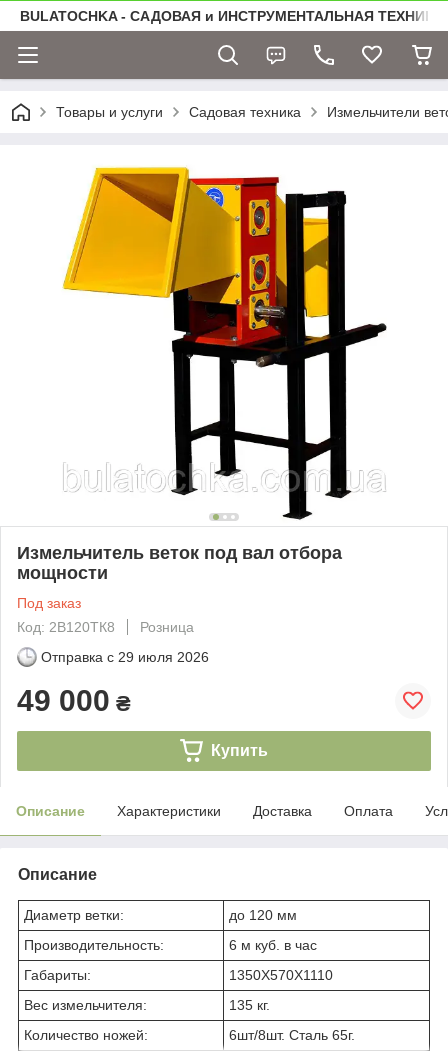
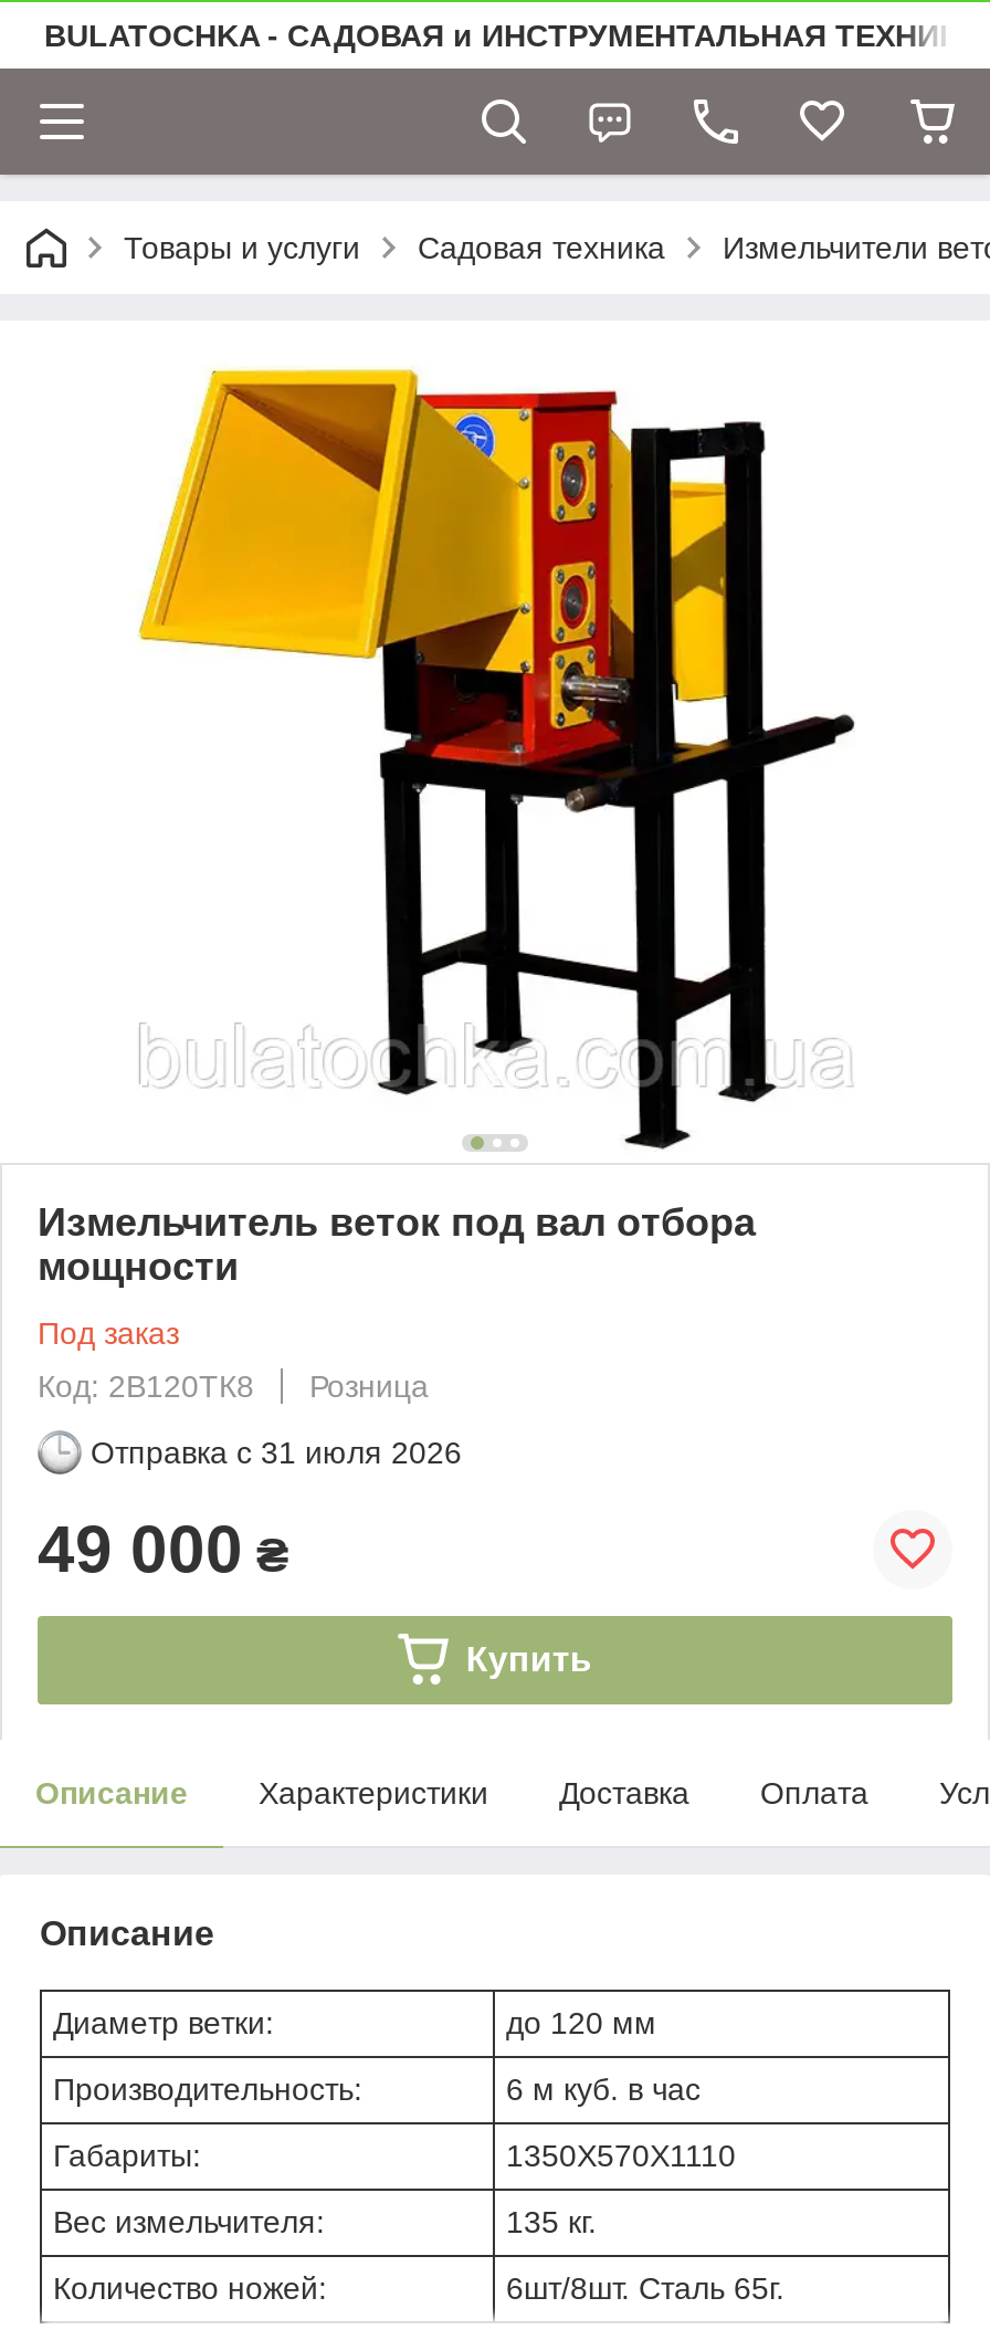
[41,649,209,665] Отправка с 29 июля 2026 -> [91,1434,462,1470] Отправка с 31 июля 2026

